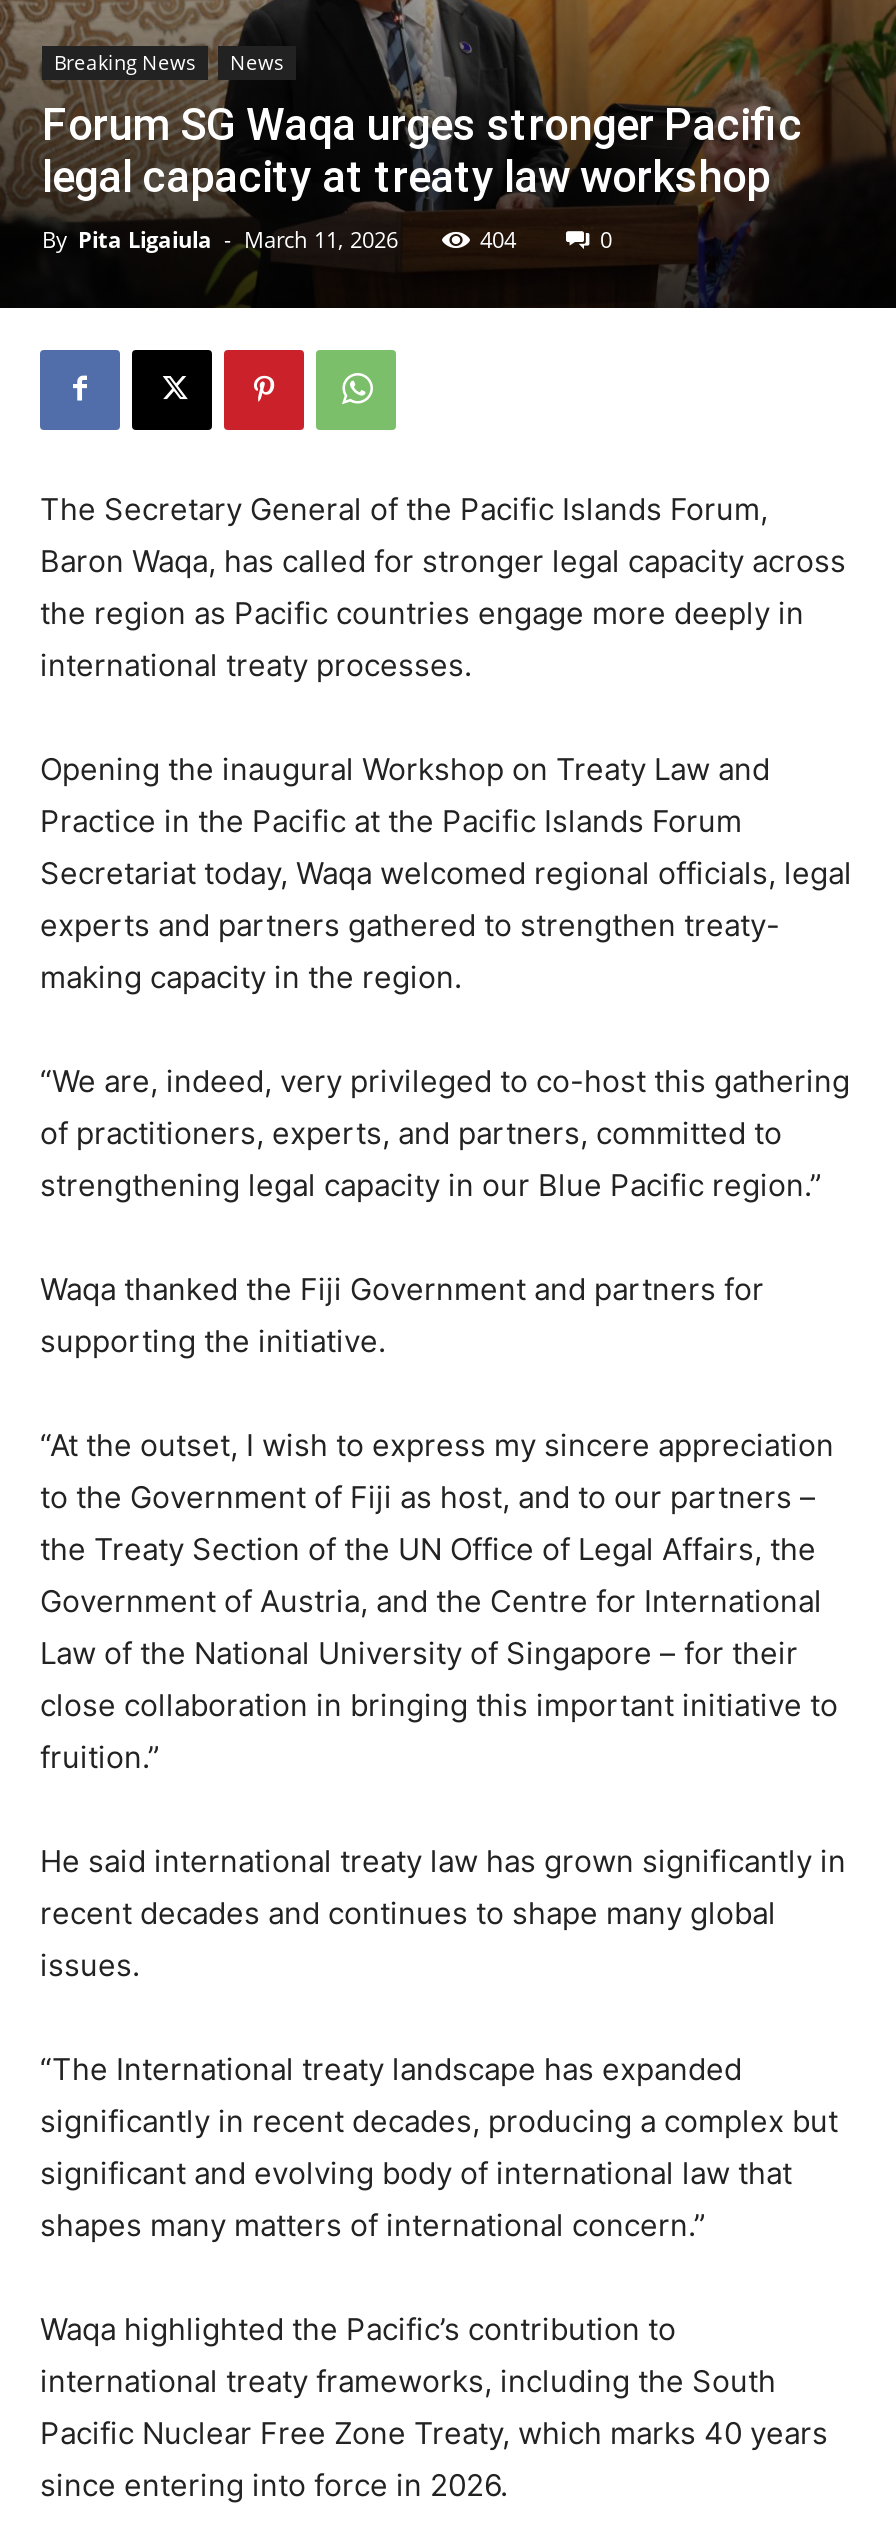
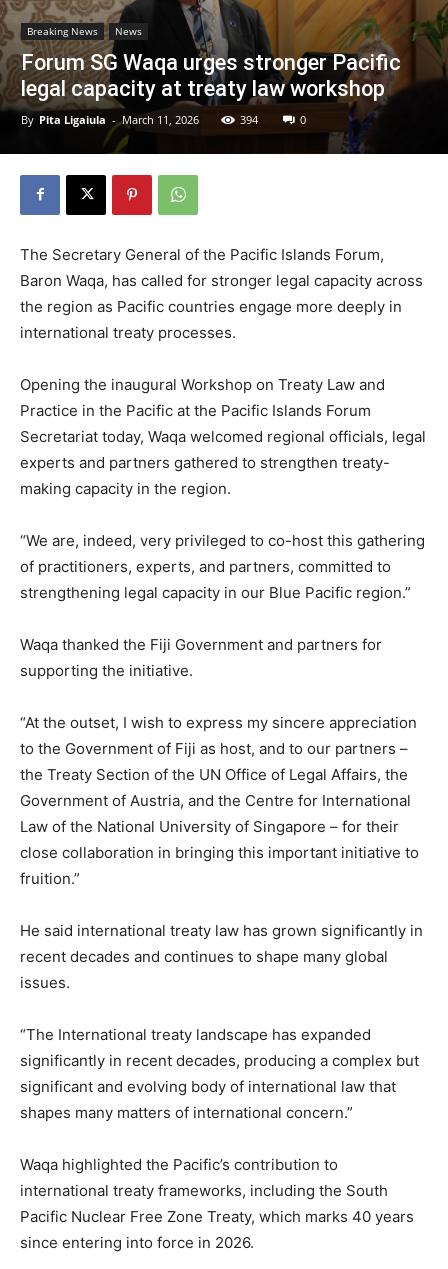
[480,223,516,253] 404 -> [240,112,258,127] 394

